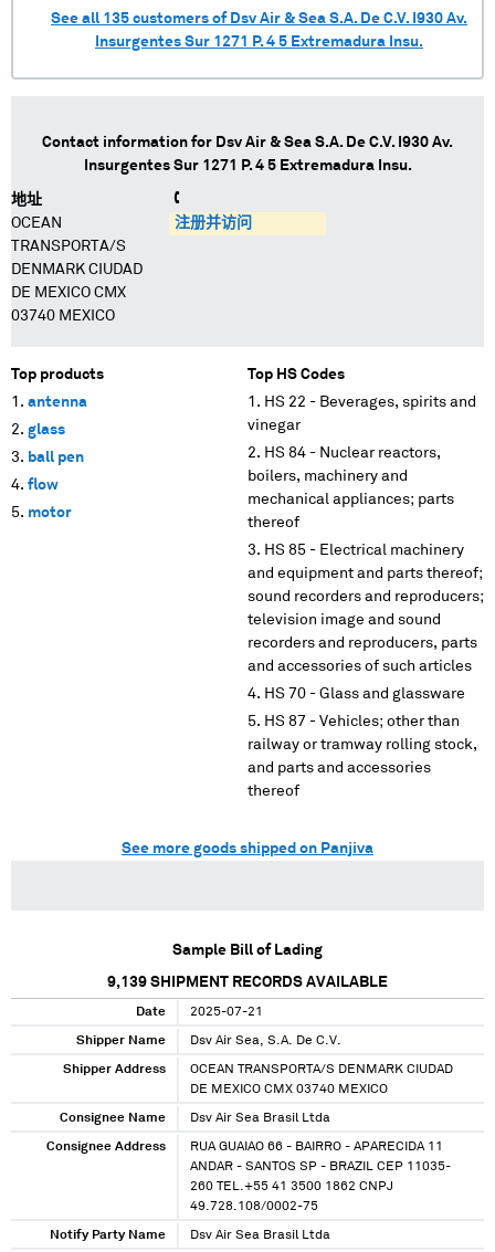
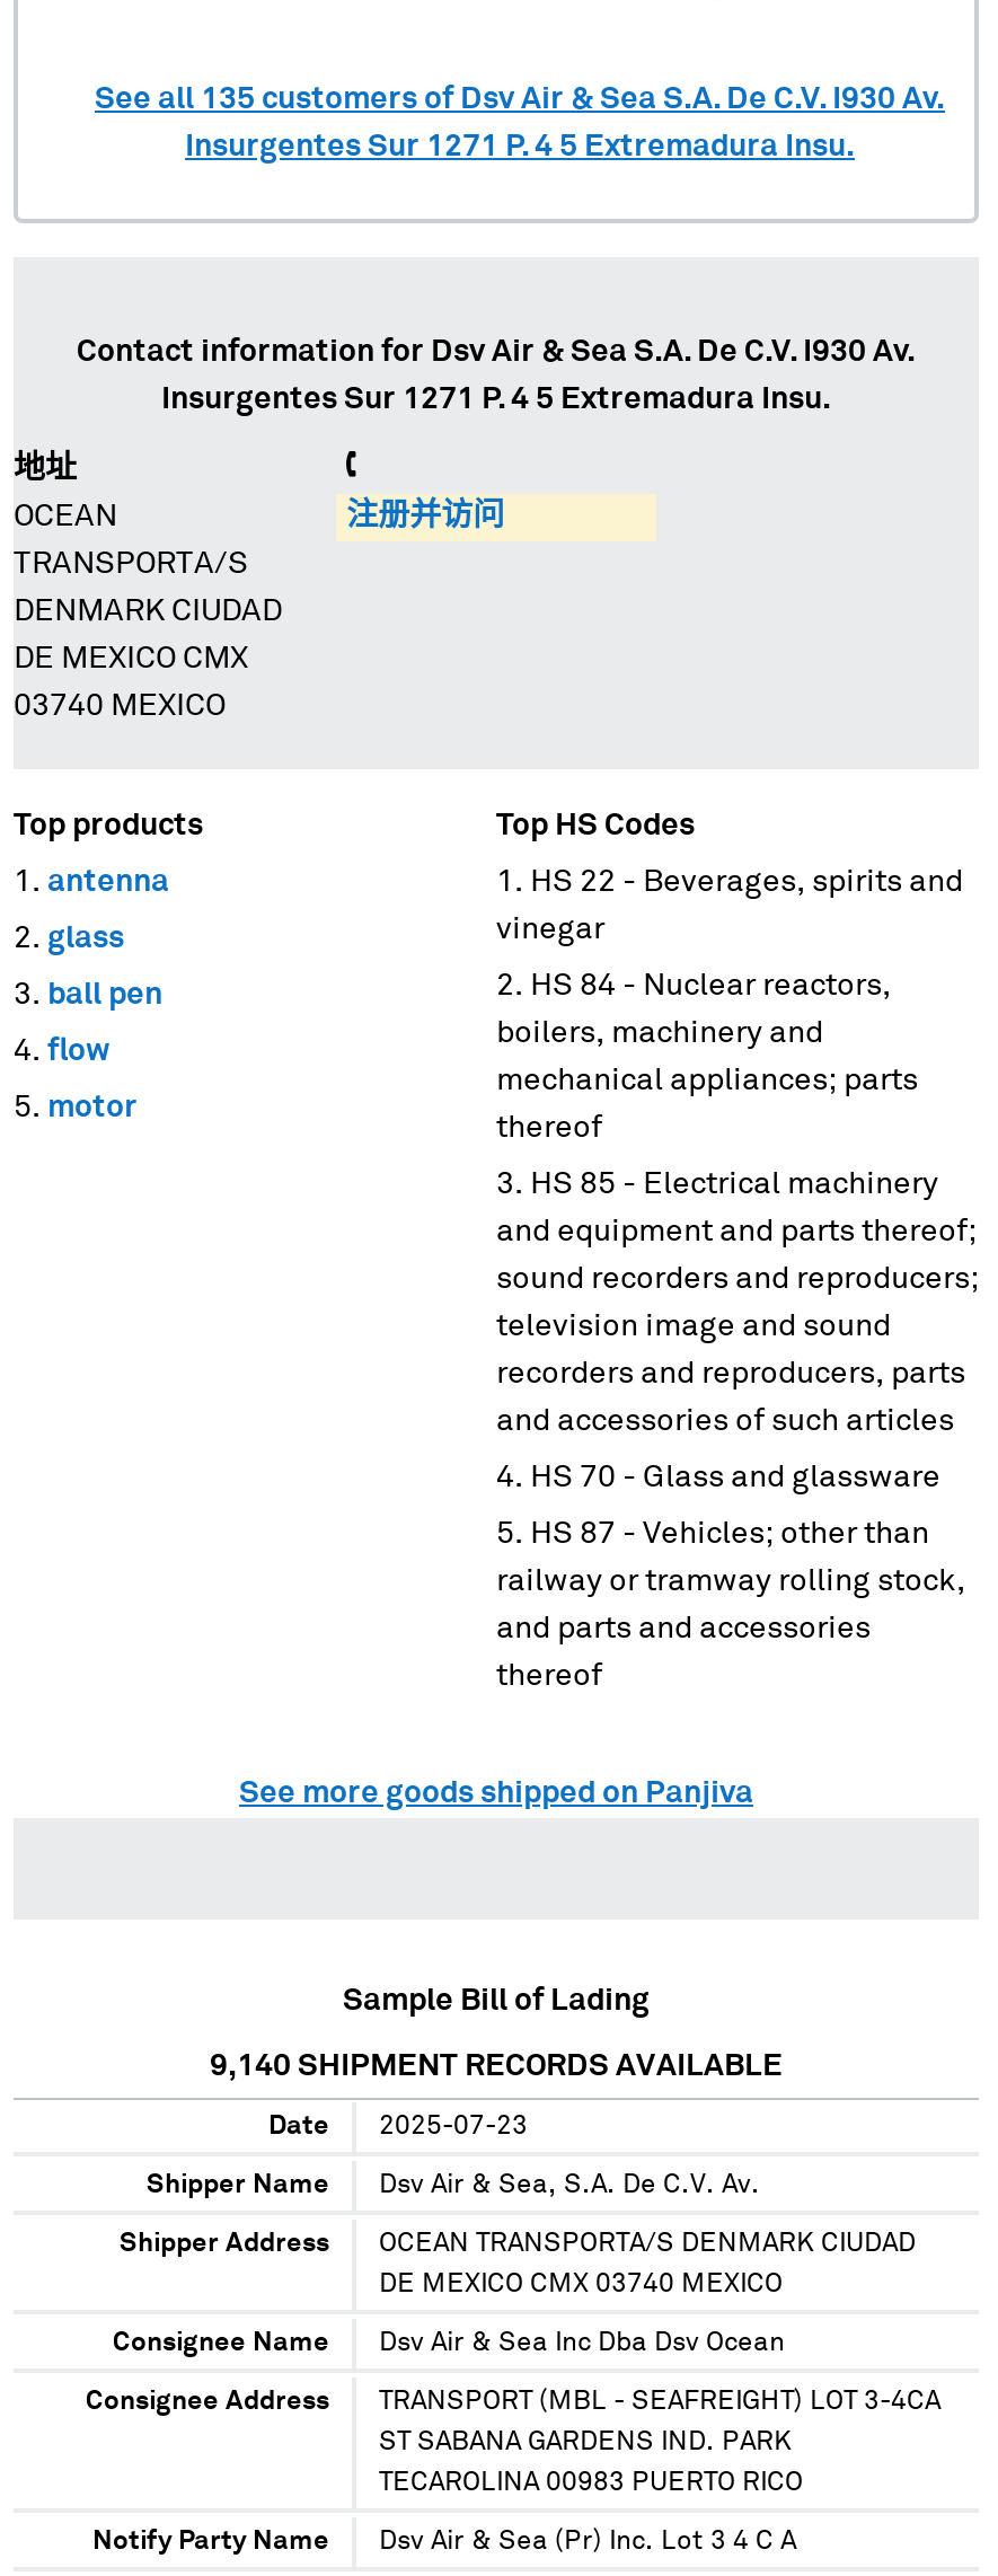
[107,974,388,990] 9,139 SHIPMENT RECORDS AVAILABLE -> [210,2050,783,2081] 9,140 SHIPMENT RECORDS AVAILABLE
[136,1006,263,1019] Date 2025-07-21 -> [268,2114,528,2141] Date 2025-07-23
[190,1035,341,1048] Dsv Air Sea, S.A. De C.V. -> [379,2173,760,2200] Dsv Air & Sea, S.A. De C.V. Av.
[190,1112,330,1125] Dsv Air Sea Brasil Ltda -> [379,2331,785,2358] Dsv Air & Sea Inc Dba Dsv Ocean
[190,1141,451,1214] RUA GUAIAO 66 - BAIRRO - APARECIDA 11 | ANDAR - SANTOS SP - BRAZIL CEP 11035- | 260 TEL.+55 41 3500 1862 CNPJ | 49.728.108/0002-75 -> [379,2389,940,2498] TRANSPORT (MBL - SEAFREIGHT) LOT 3-4CA | ST SABANA GARDENS IND. PARK | TECAROLINA 00983 PUERTO RICO
[190,1229,330,1242] Dsv Air Sea Brasil Ltda -> [379,2529,796,2556] Dsv Air & Sea (Pr) Inc. Lot 3 4 C A

